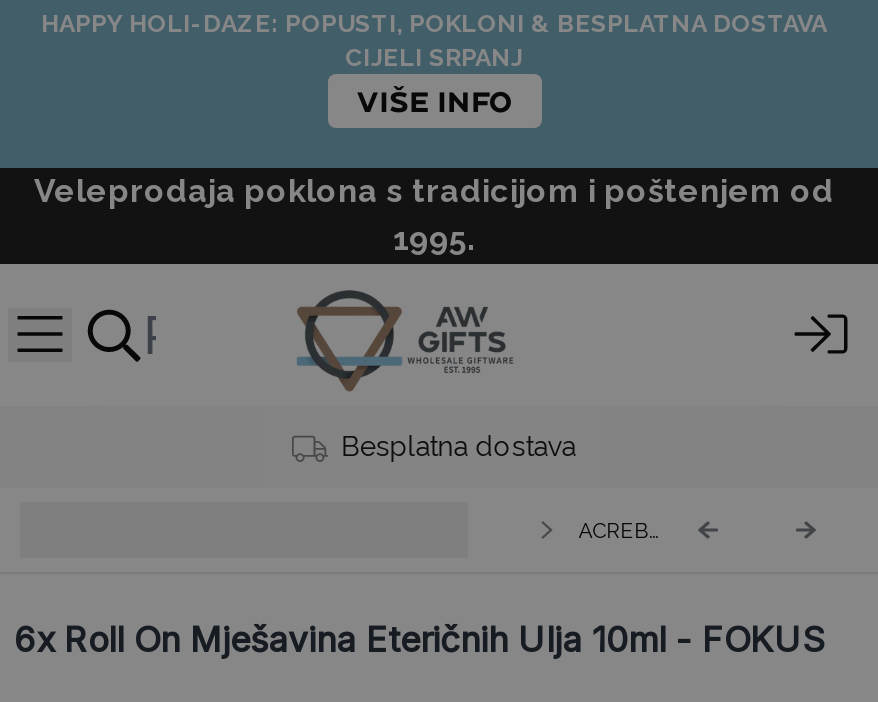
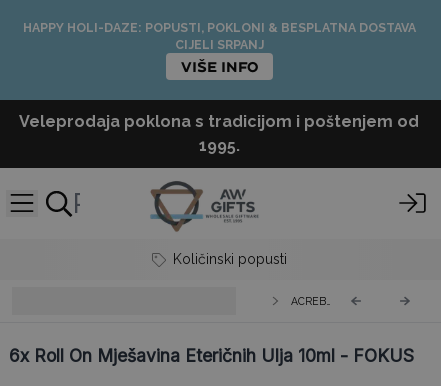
[342,430,576,462] Besplatna dostava -> [172,251,286,267] Količinski popusti

